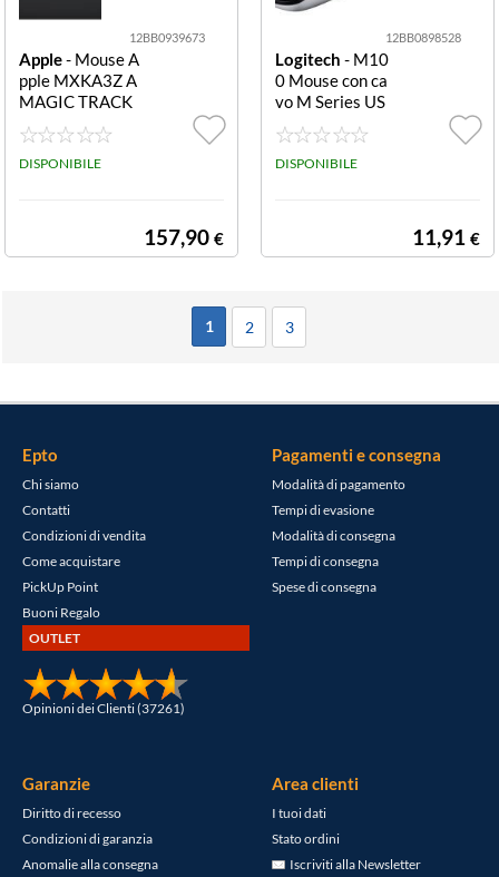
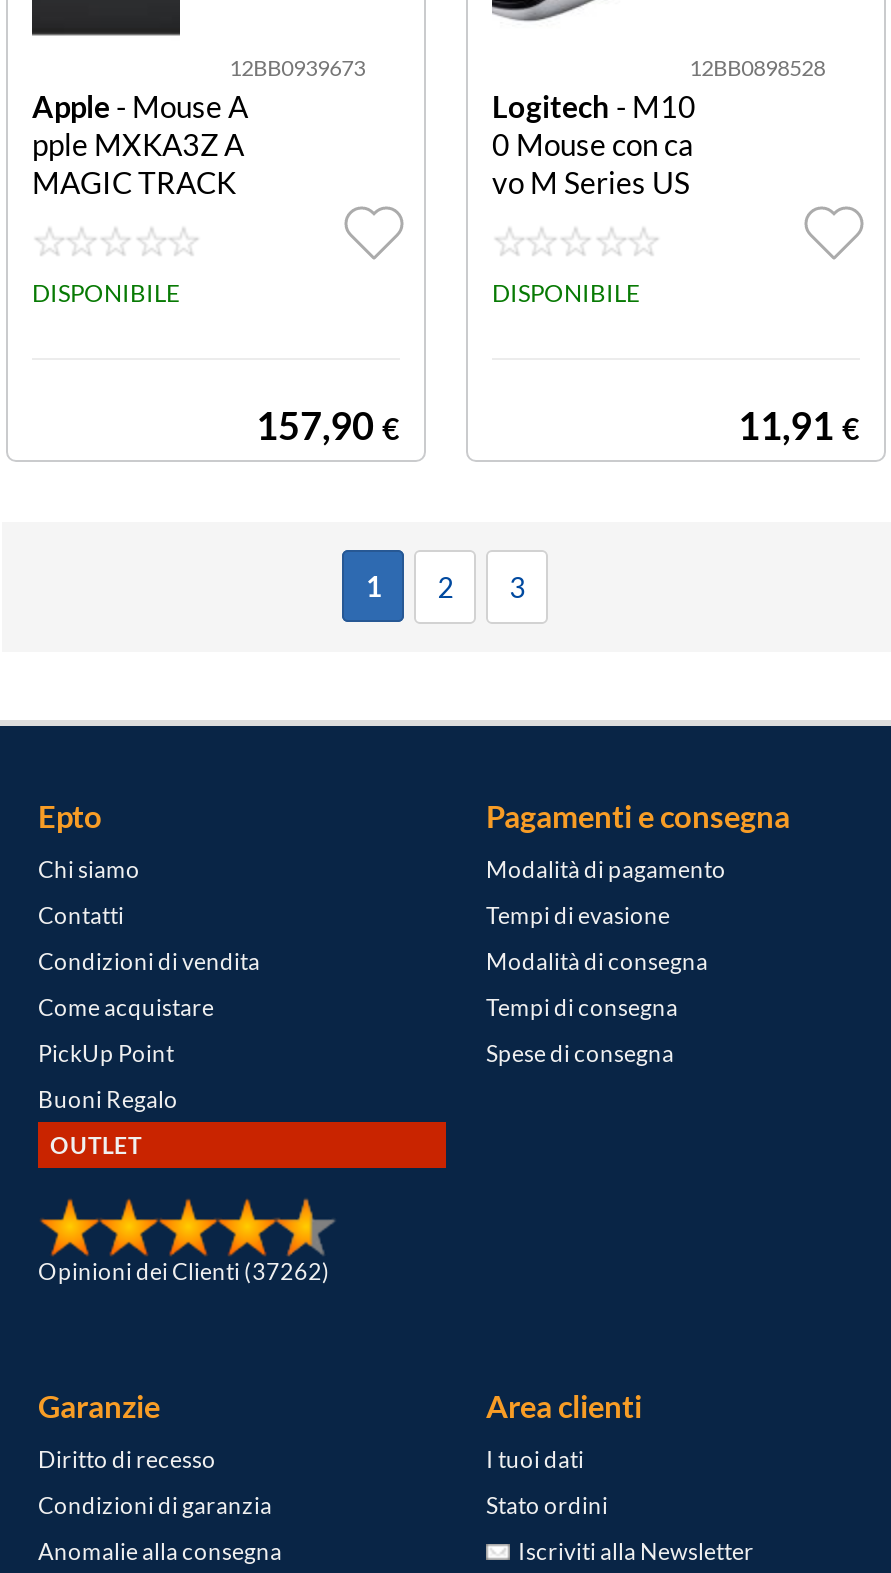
[22,701,185,715] Opinioni dei Clienti (37261) -> [38,1258,330,1284] Opinioni dei Clienti (37262)

